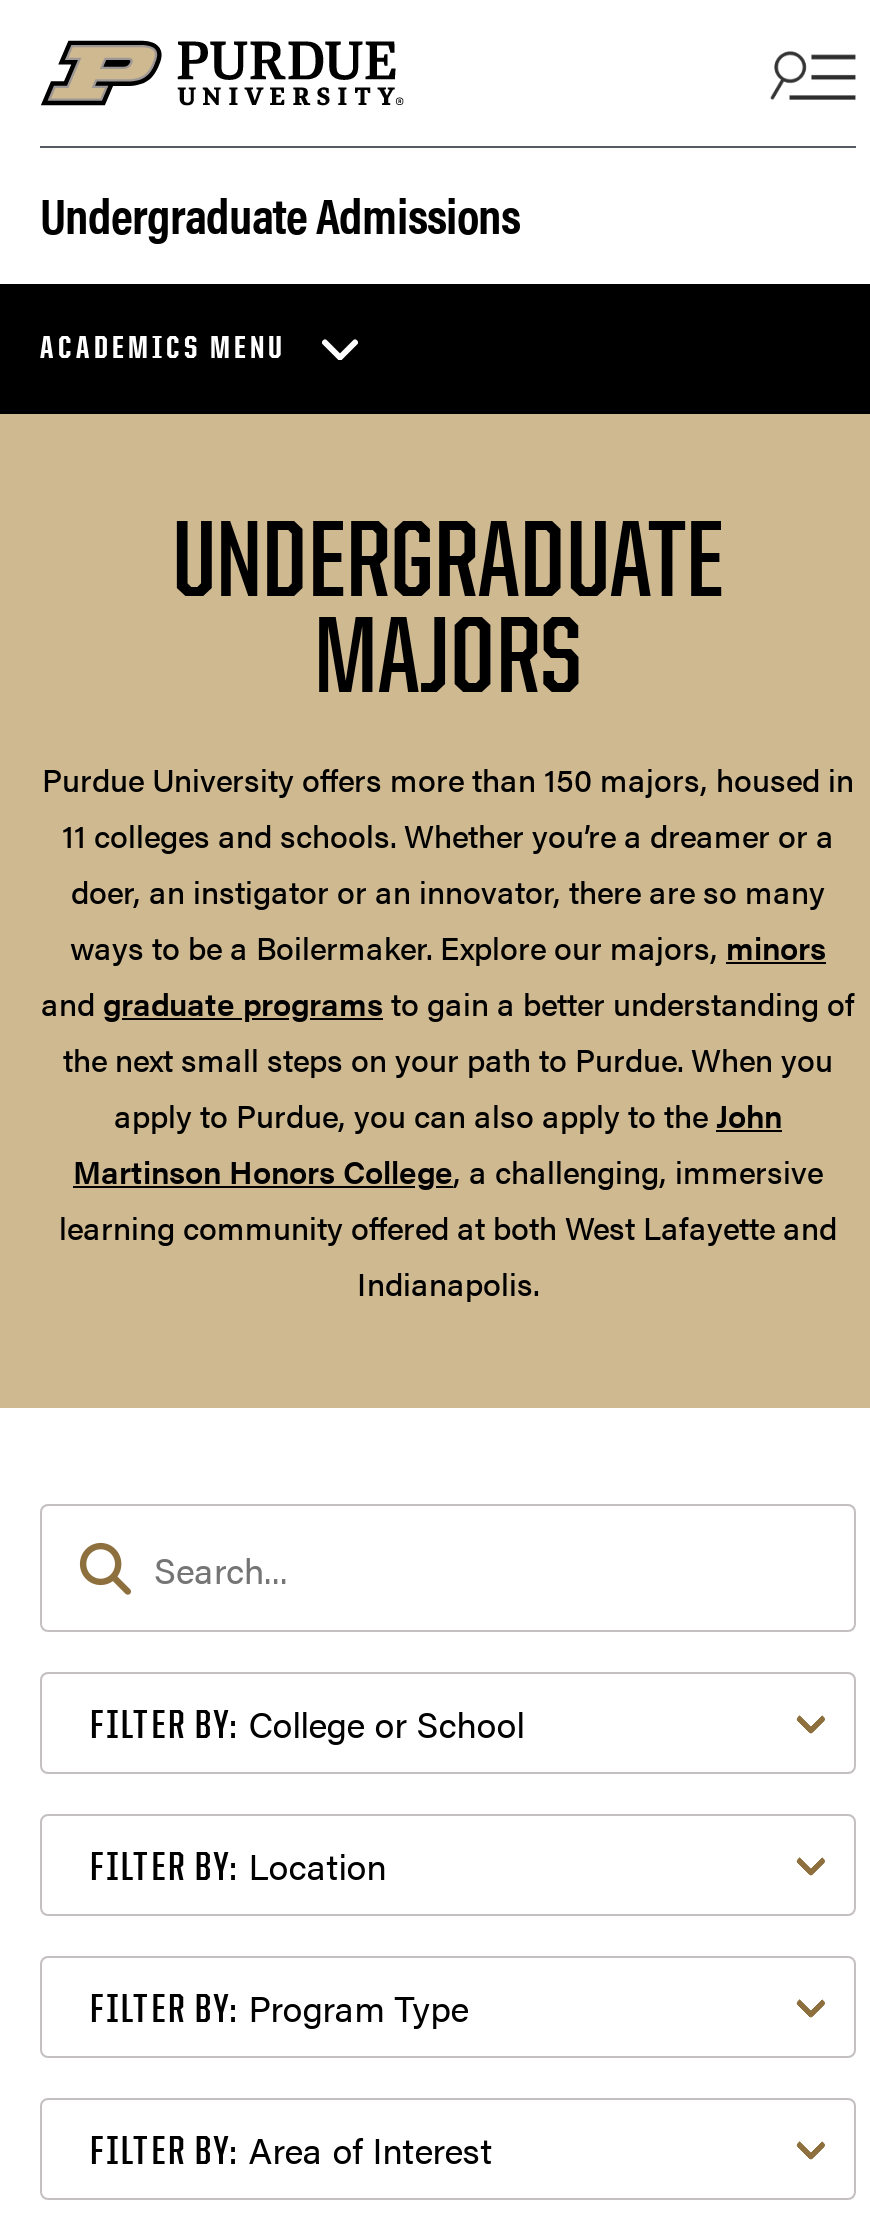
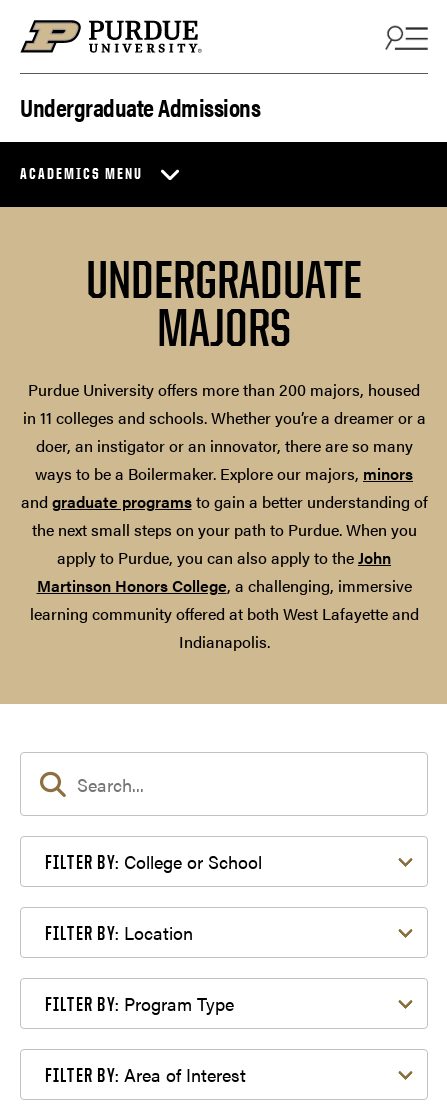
[42,756,854,858] Purdue University offers more than 150 majors, housed in | 11 colleges and schools. Whether you’re a dreamer or a -> [22,378,425,429] Purdue University offers more than 200 majors, housed | in 11 colleges and schools. Whether you’re a dreamer or a

